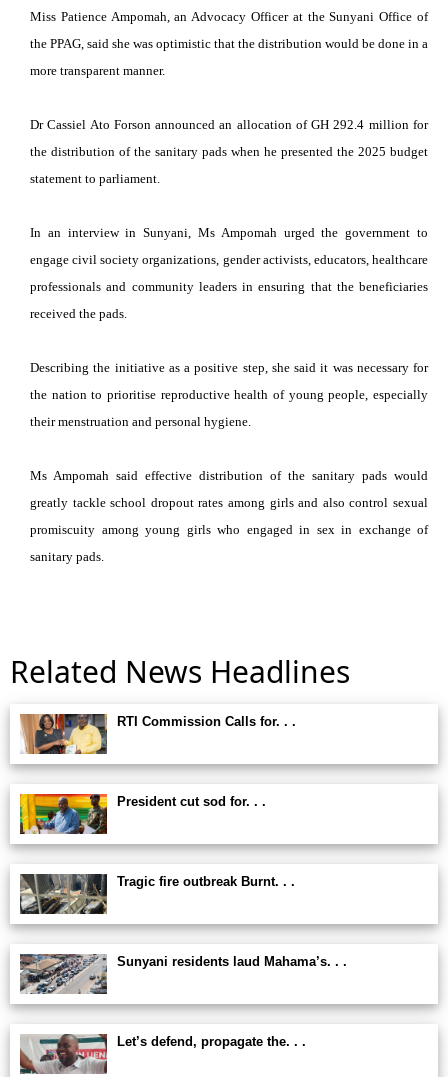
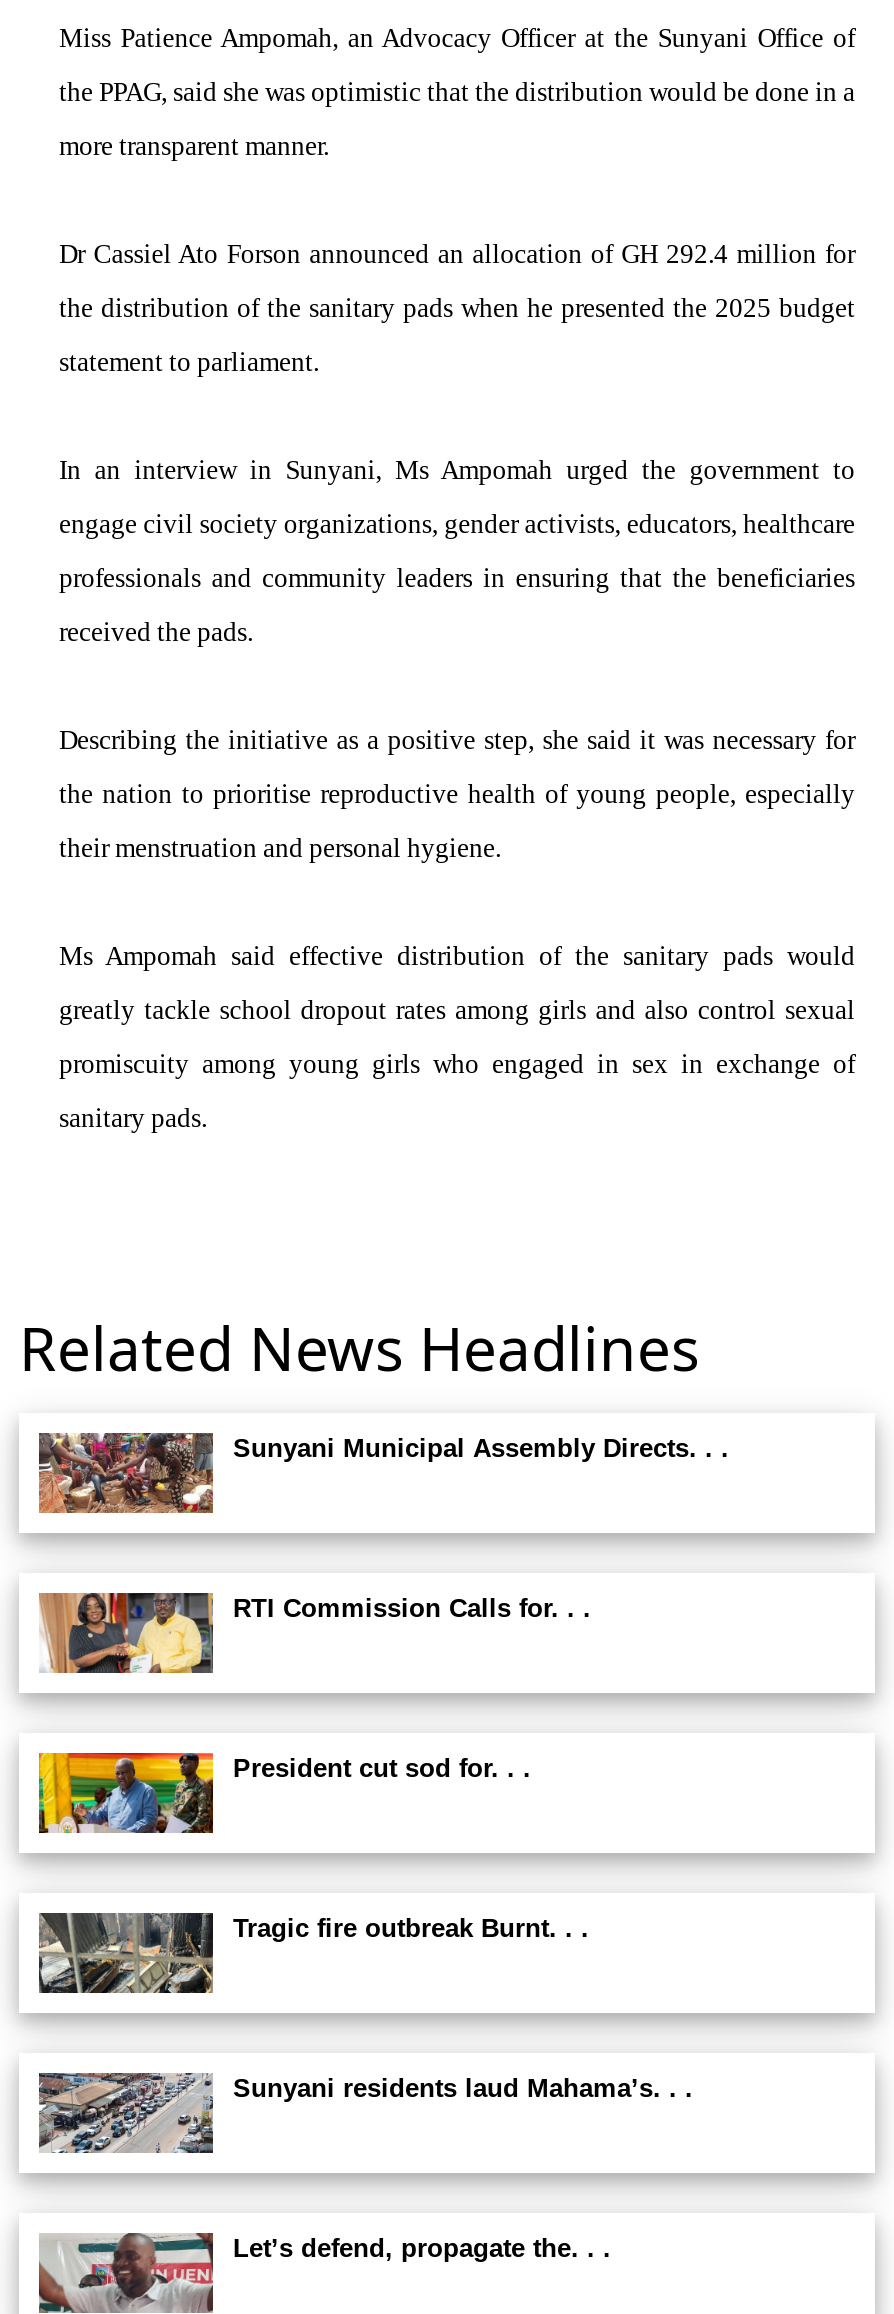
none -> [37,1431,729,1515] [image] | Sunyani Municipal Assembly Directs. . .

